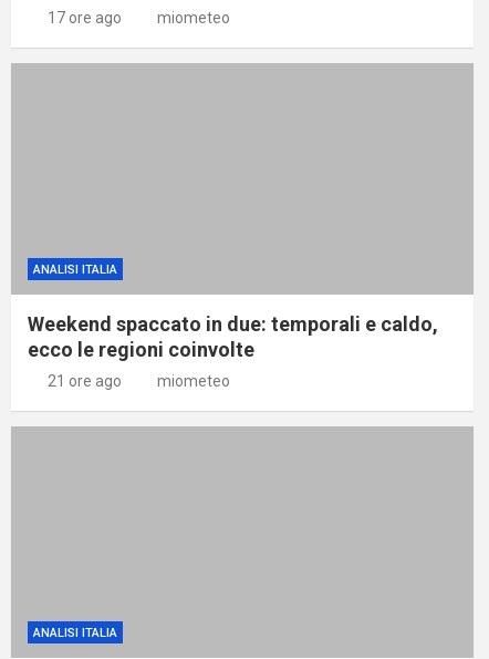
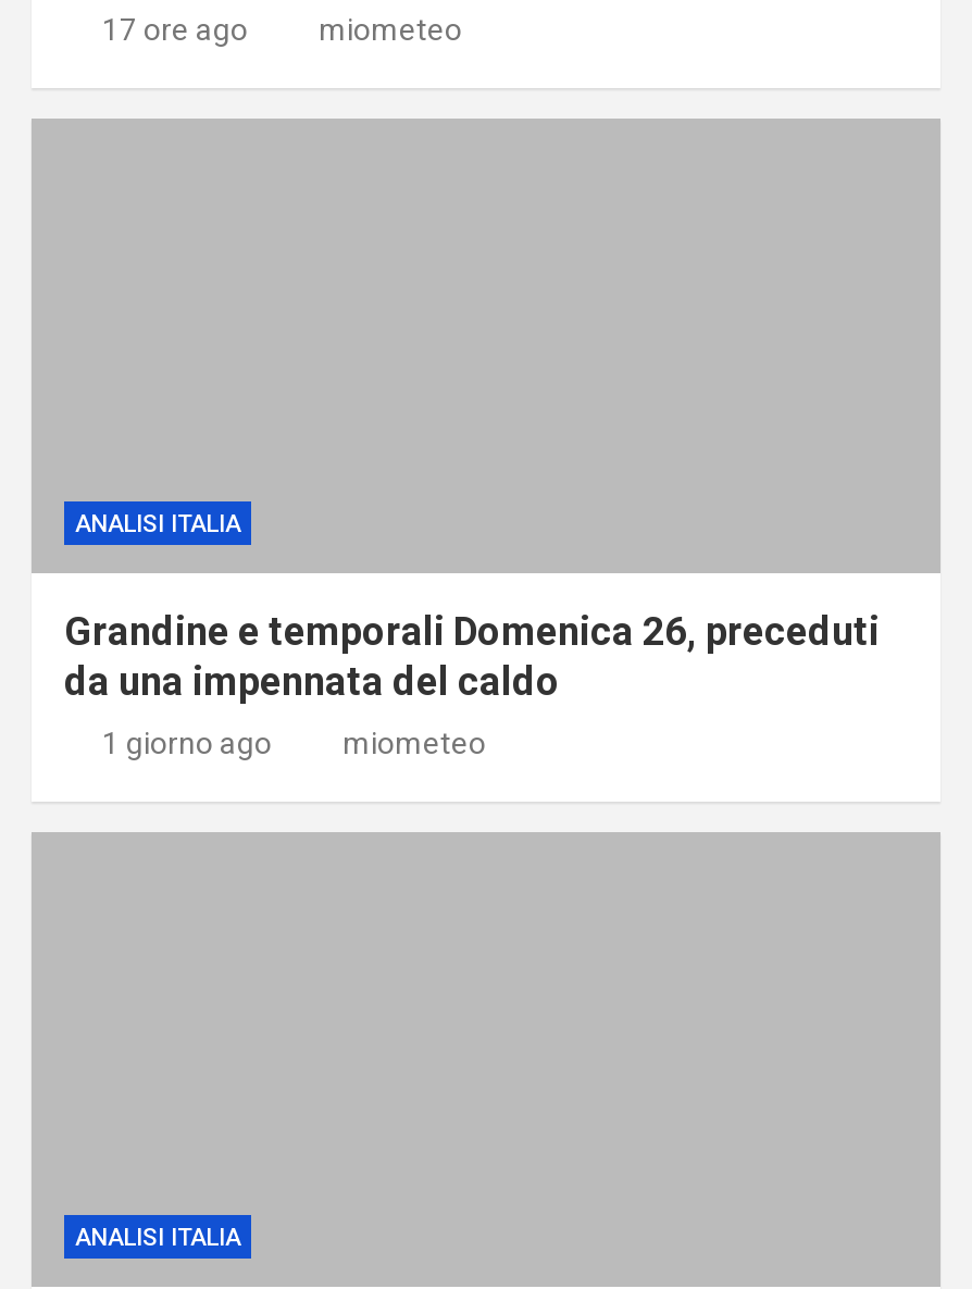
[28,312,438,361] Weekend spaccato in due: temporali e caldo, | ecco le regioni coinvolte -> [64,608,880,703] Grandine e temporali Domenica 26, preceduti | da una impennata del caldo
[47,372,121,390] 21 ore ago -> [102,725,272,760] 1 giorno ago

